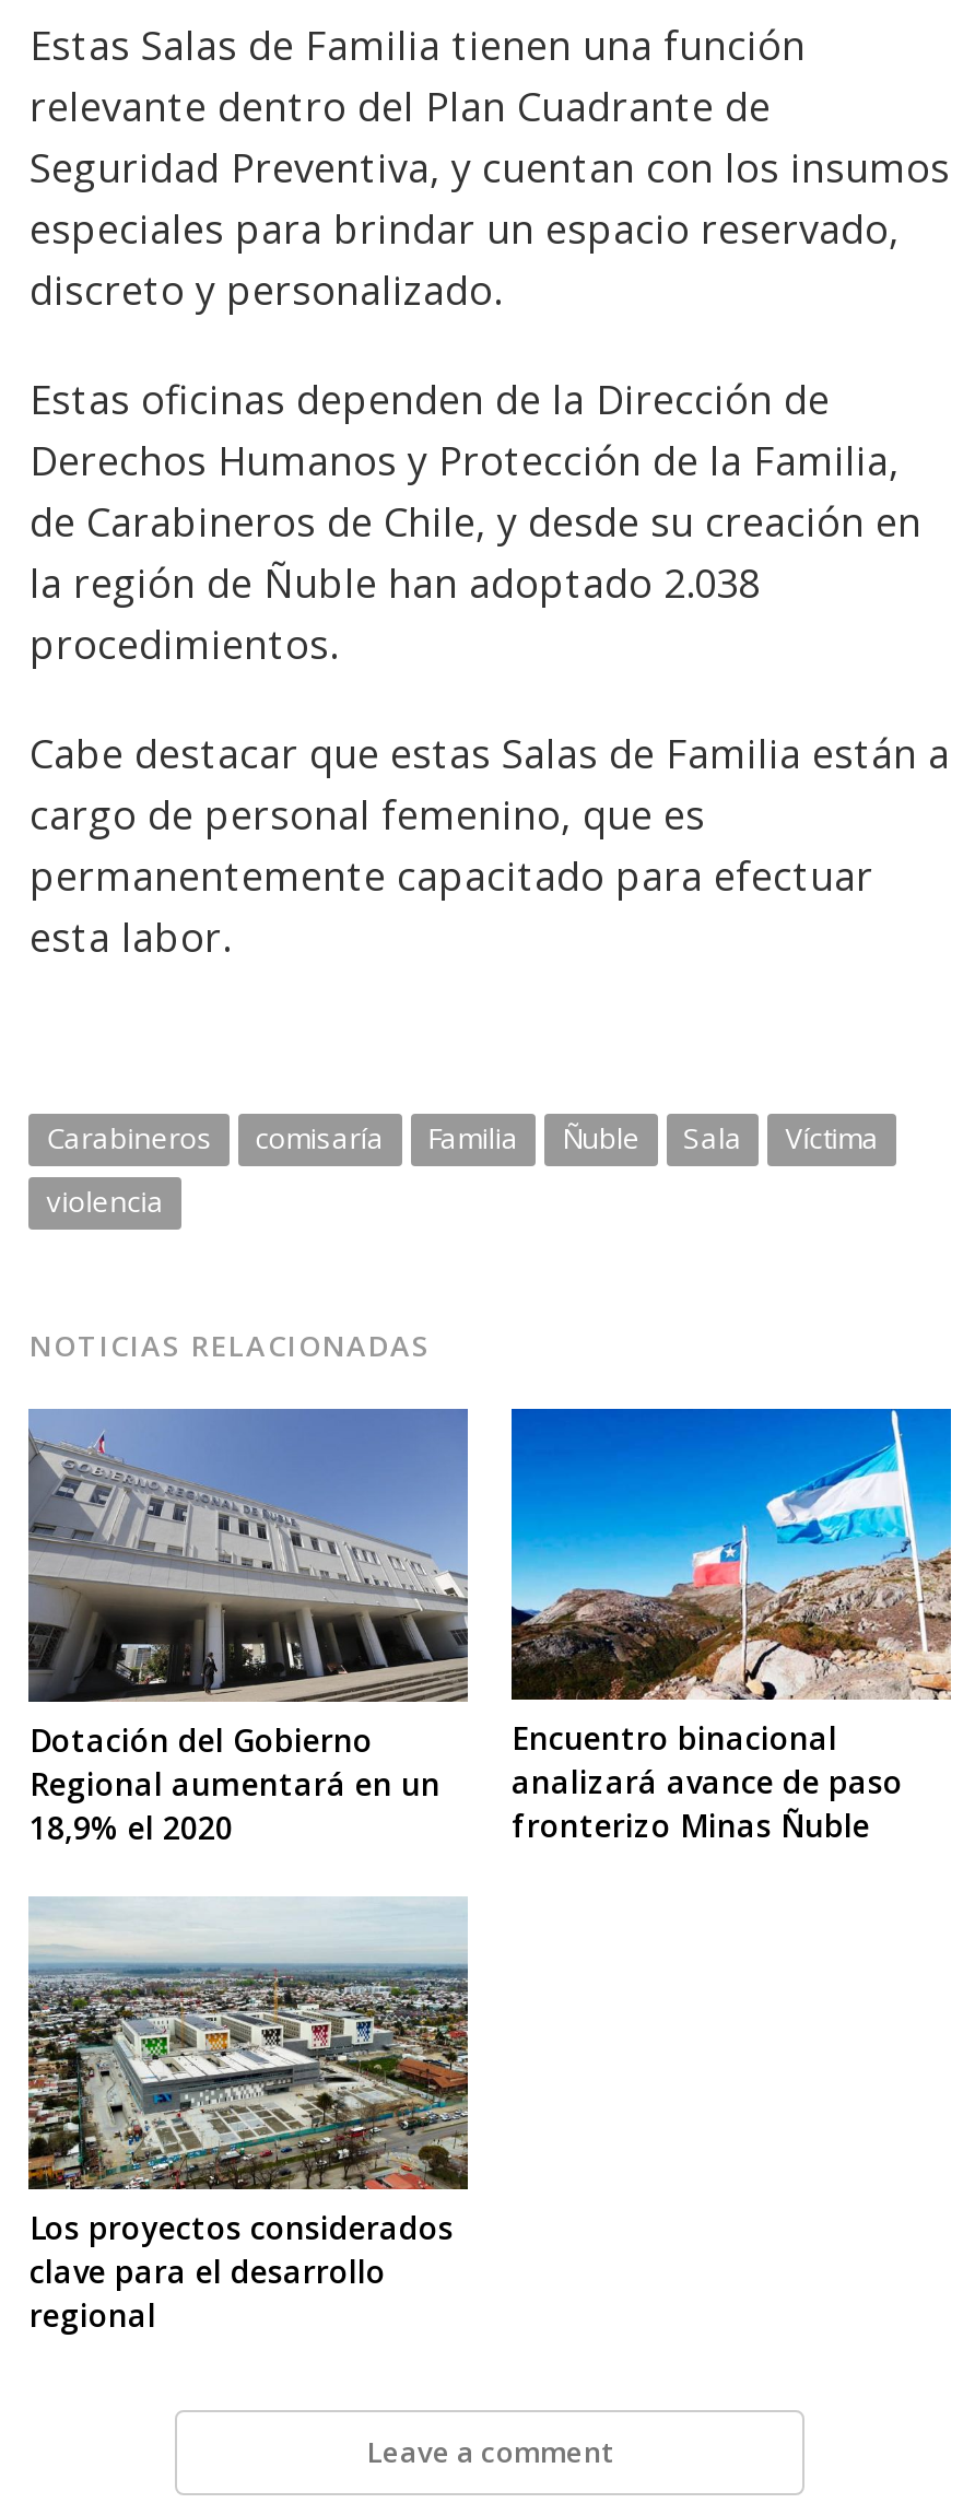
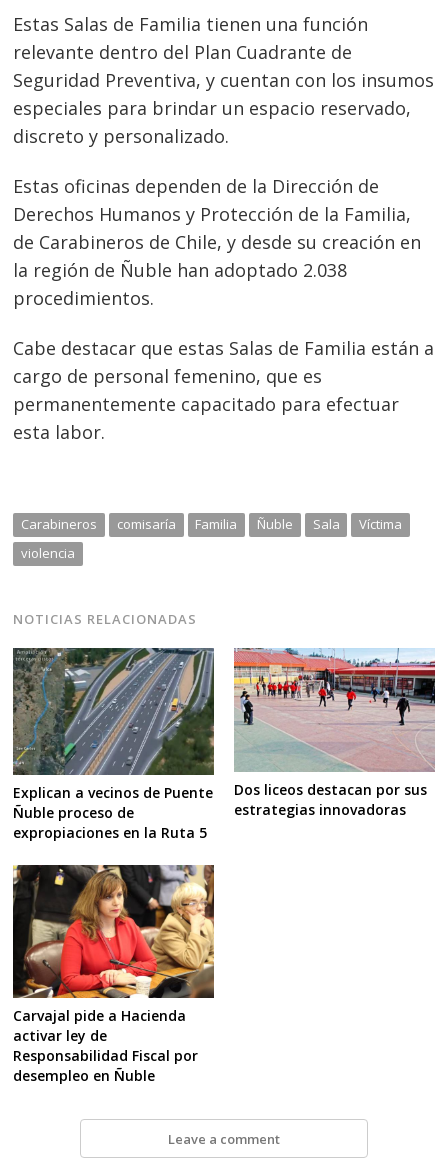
[28,1407,470,1847] [image] | Dotación del Gobierno | Regional aumentará en un | 18,9% el 2020 -> [12,647,215,842] [image] | Explican a vecinos de Puente | Ñuble proceso de | expropiaciones en la Ruta 5
[509,1407,953,1847] [image] | Encuentro binacional | analizará avance de paso | fronterizo Minas Ñuble -> [233,647,436,819] [image] | Dos liceos destacan por sus | estrategias innovadoras
[26,1883,470,2335] [image] | Los proyectos considerados | clave para el desarrollo | regional -> [12,864,215,1085] [image] | Carvajal pide a Hacienda | activar ley de | Responsabilidad Fiscal por | desempleo en Ñuble

